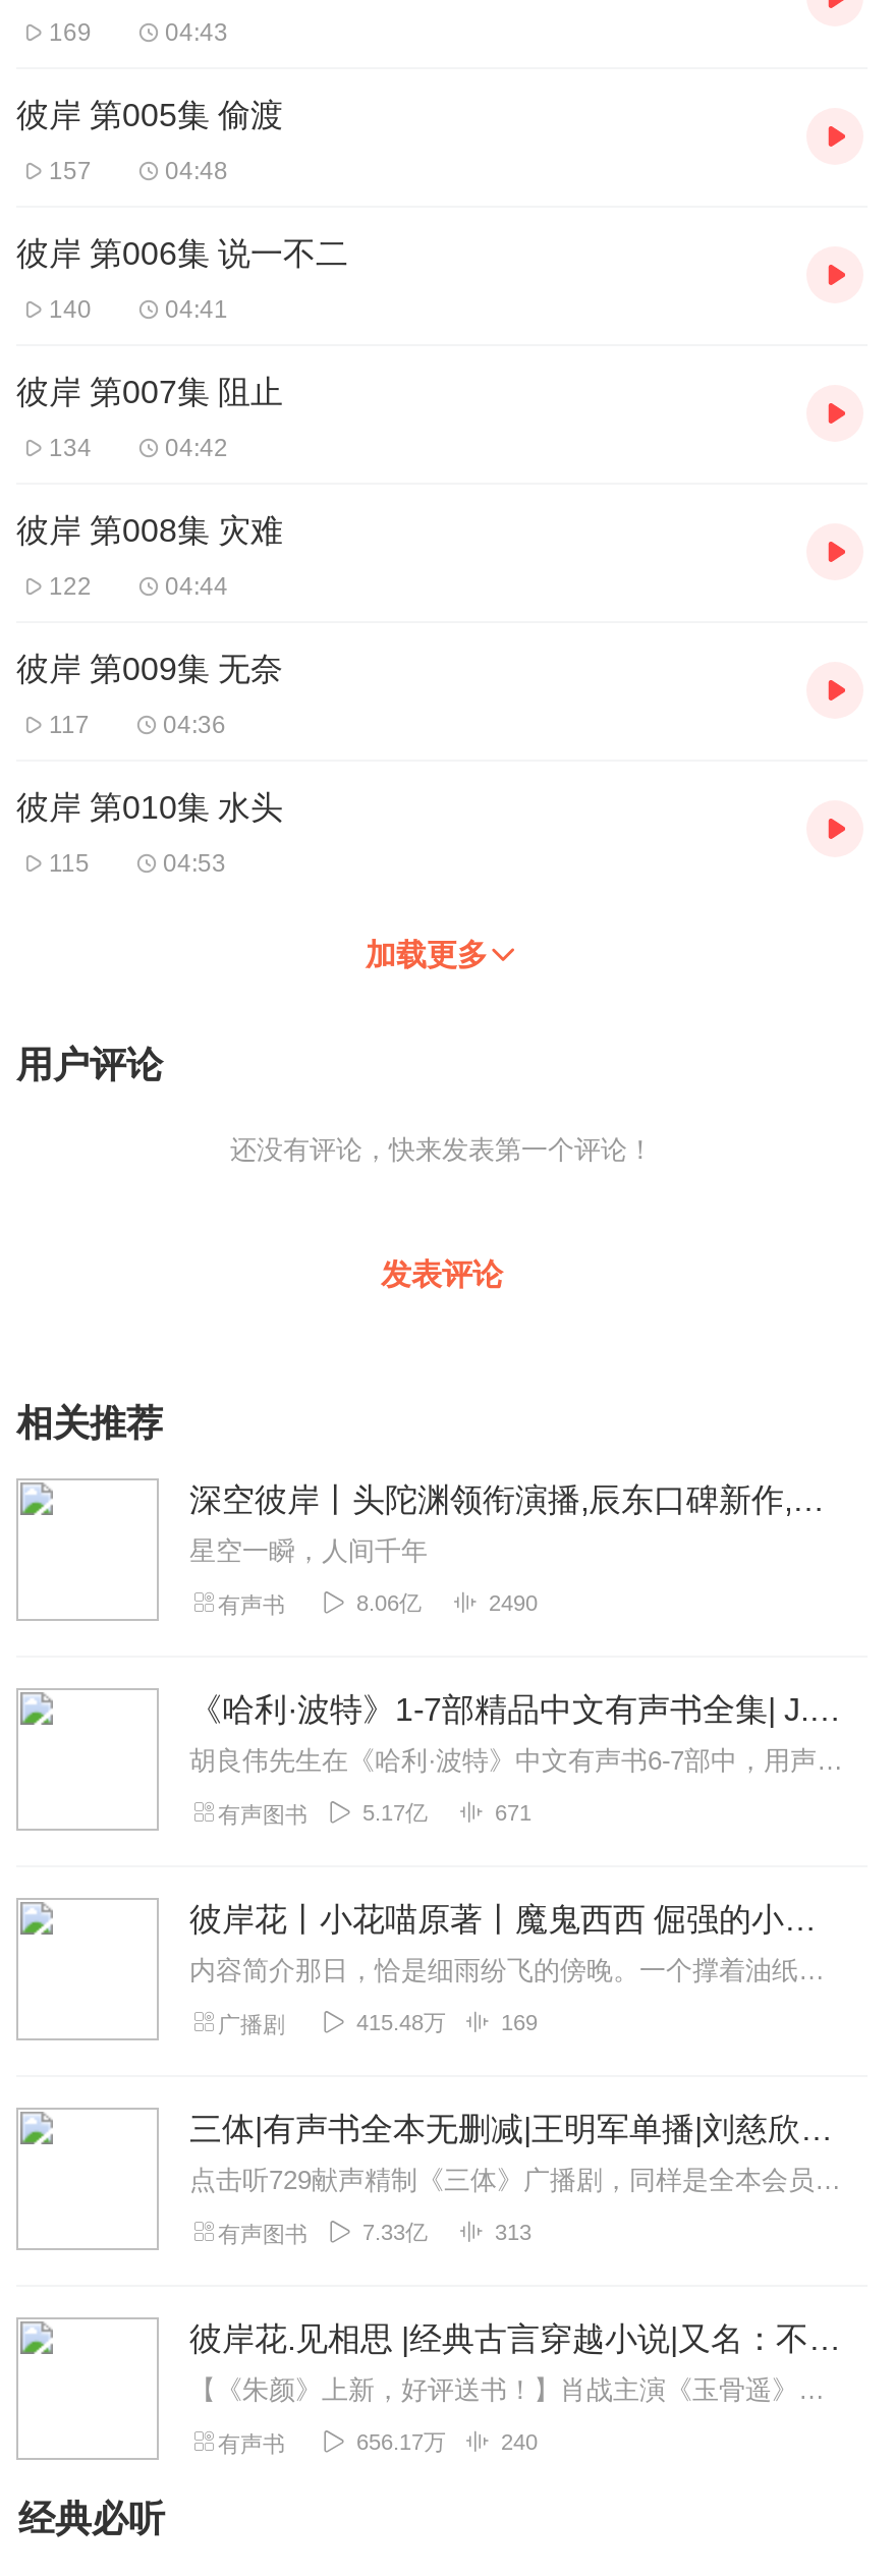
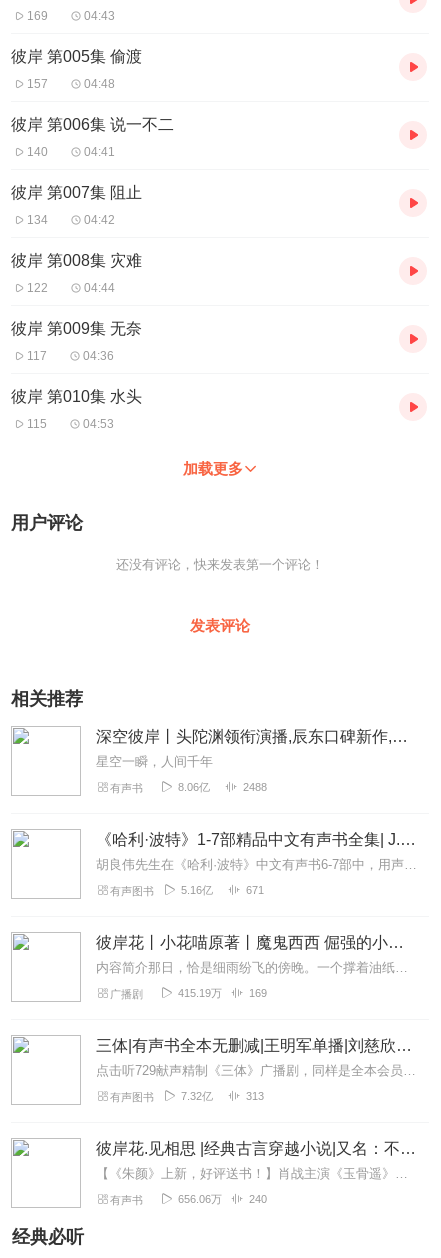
[489,1590,538,1615] 2490 -> [243,781,267,793] 2488
[362,1800,428,1825] 5.17亿 -> [181,884,213,896] 5.16亿
[356,2010,446,2034] 415.48万 -> [178,987,222,999] 415.19万
[362,2220,428,2244] 7.33亿 -> [181,1090,213,1102] 7.32亿
[356,2429,446,2454] 656.17万 -> [178,1193,222,1205] 656.06万

